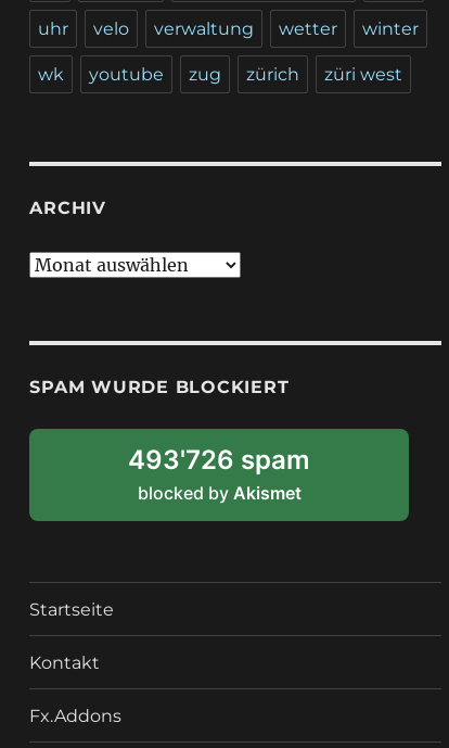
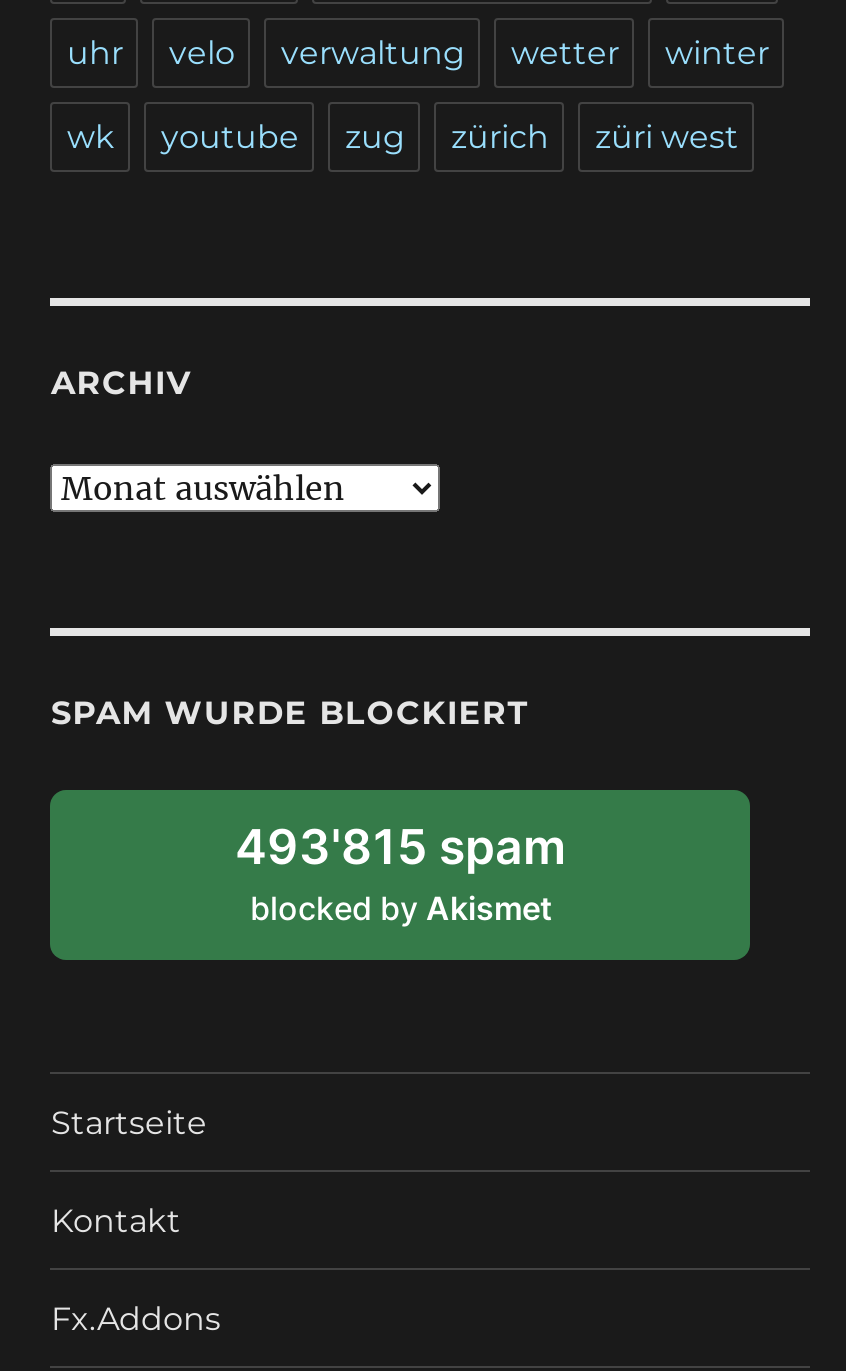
[129,444,311,476] 493'726 spam -> [235,818,567,876] 493'815 spam

